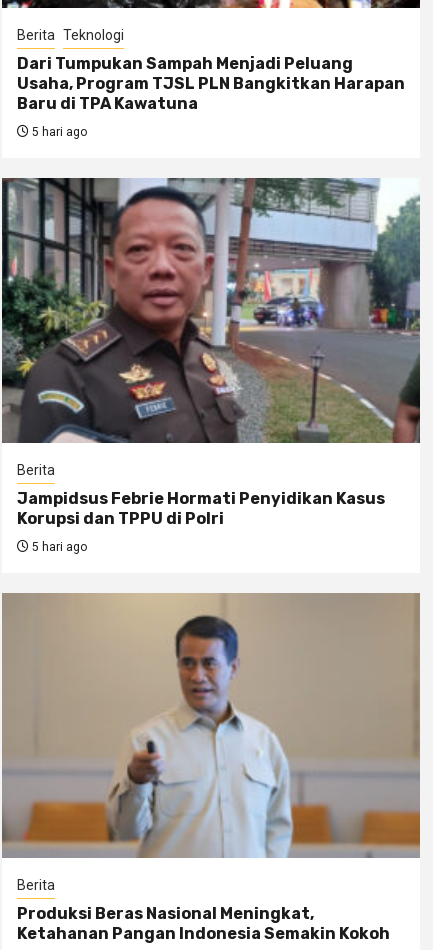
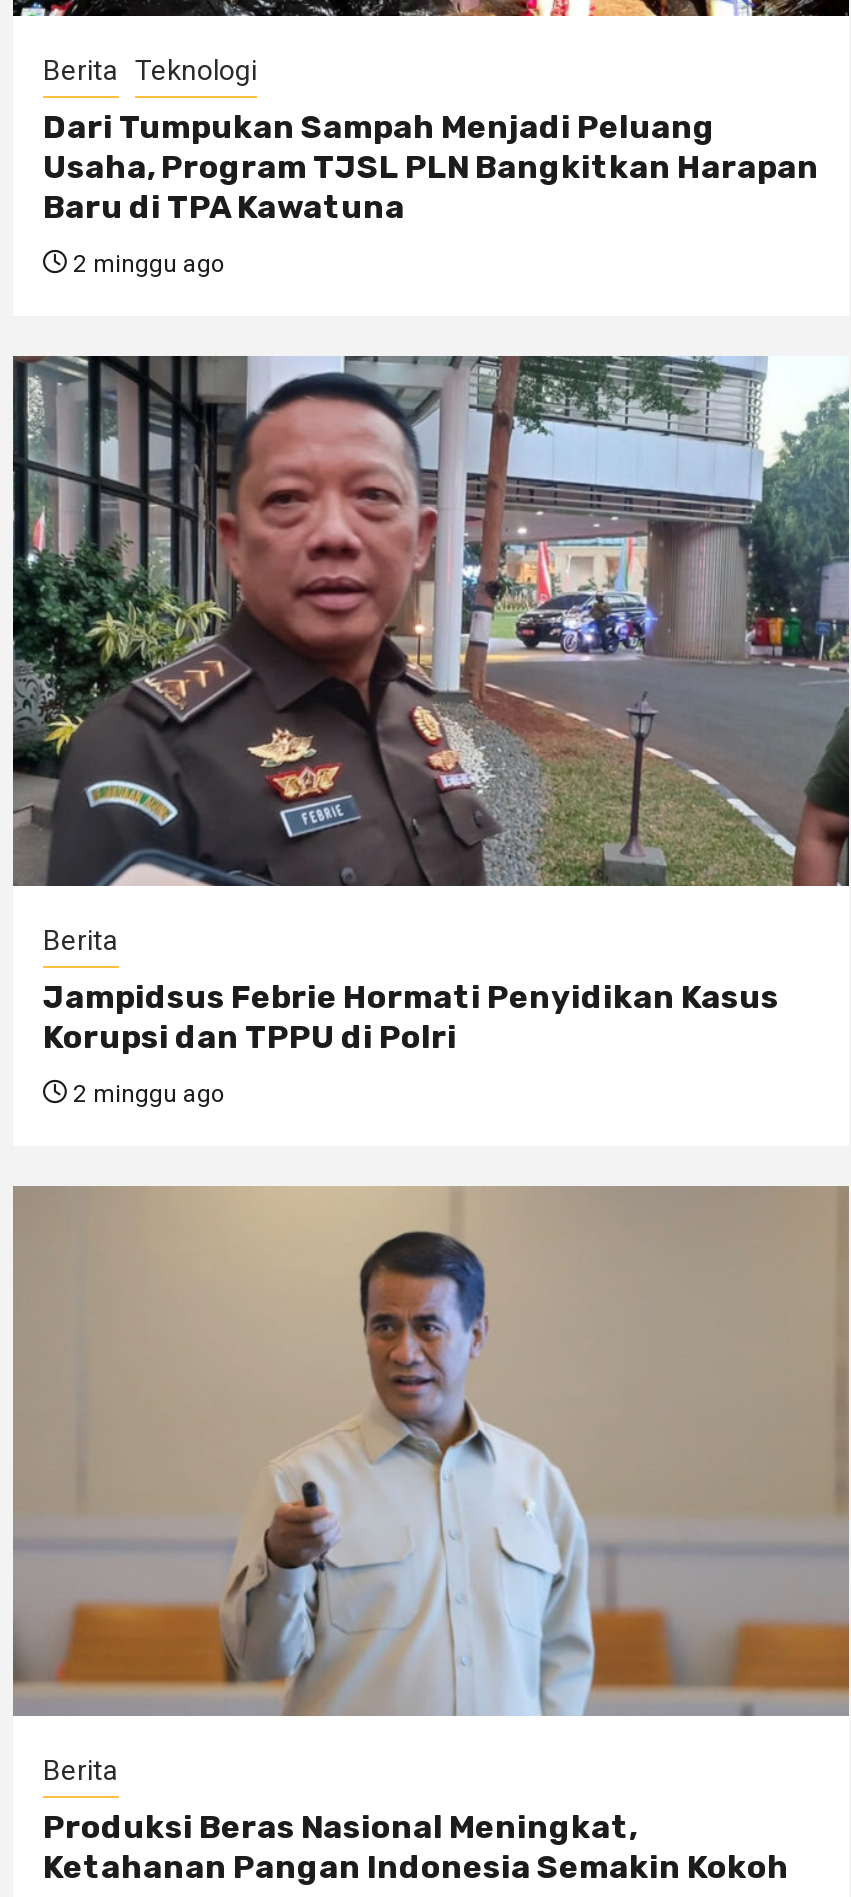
[29,125,87,139] 5 hari ago -> [67,250,225,278] 2 minggu ago
[29,540,87,554] 5 hari ago -> [67,1080,225,1108] 2 minggu ago

